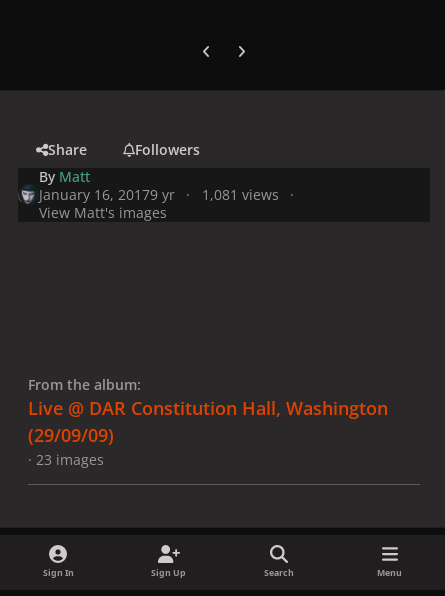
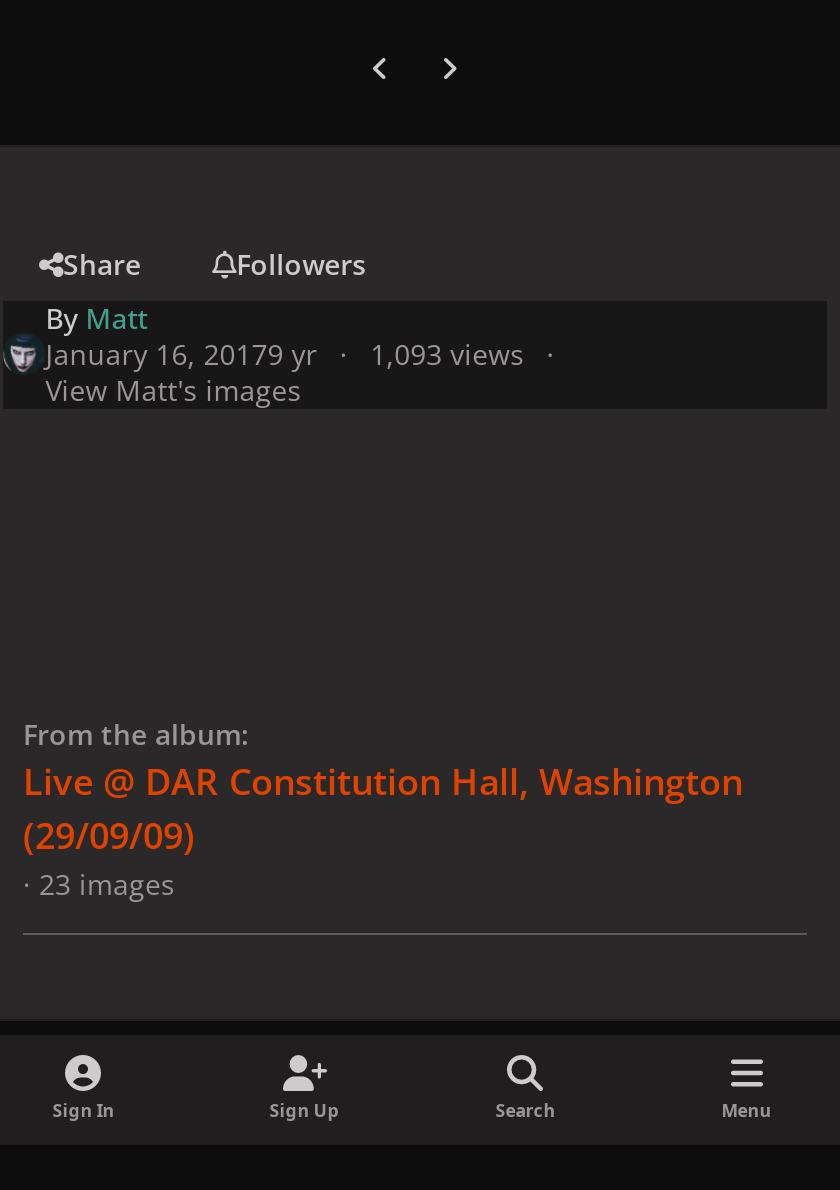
[39,184,279,203] January 16, 20179 yr 1,081 views -> [45,334,524,372] January 16, 20179 yr 1,093 views

